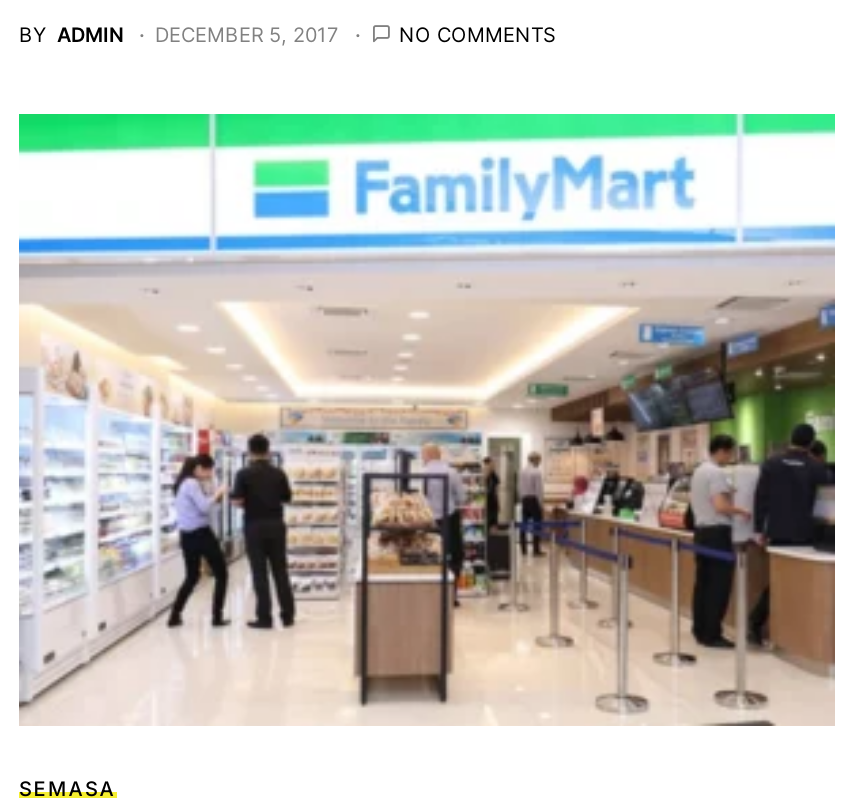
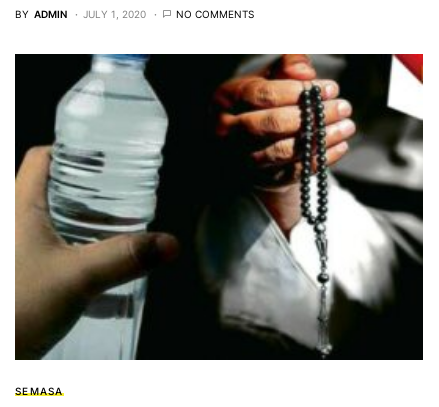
[19,23,339,47] BY ADMIN DECEMBER 5, 2017 -> [15,8,146,20] BY ADMIN JULY 1, 2020
[17,112,837,728] [image] -> [14,53,424,361] [image]

